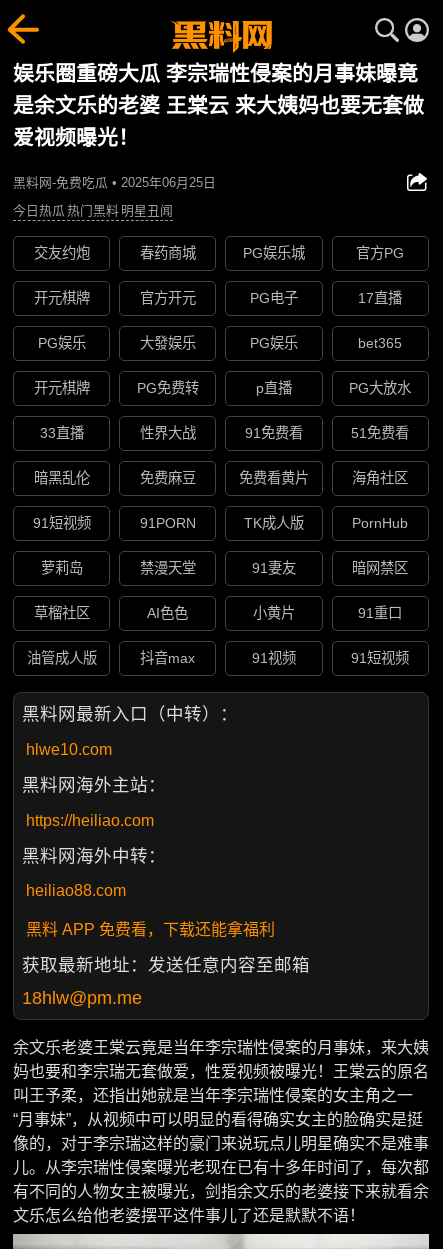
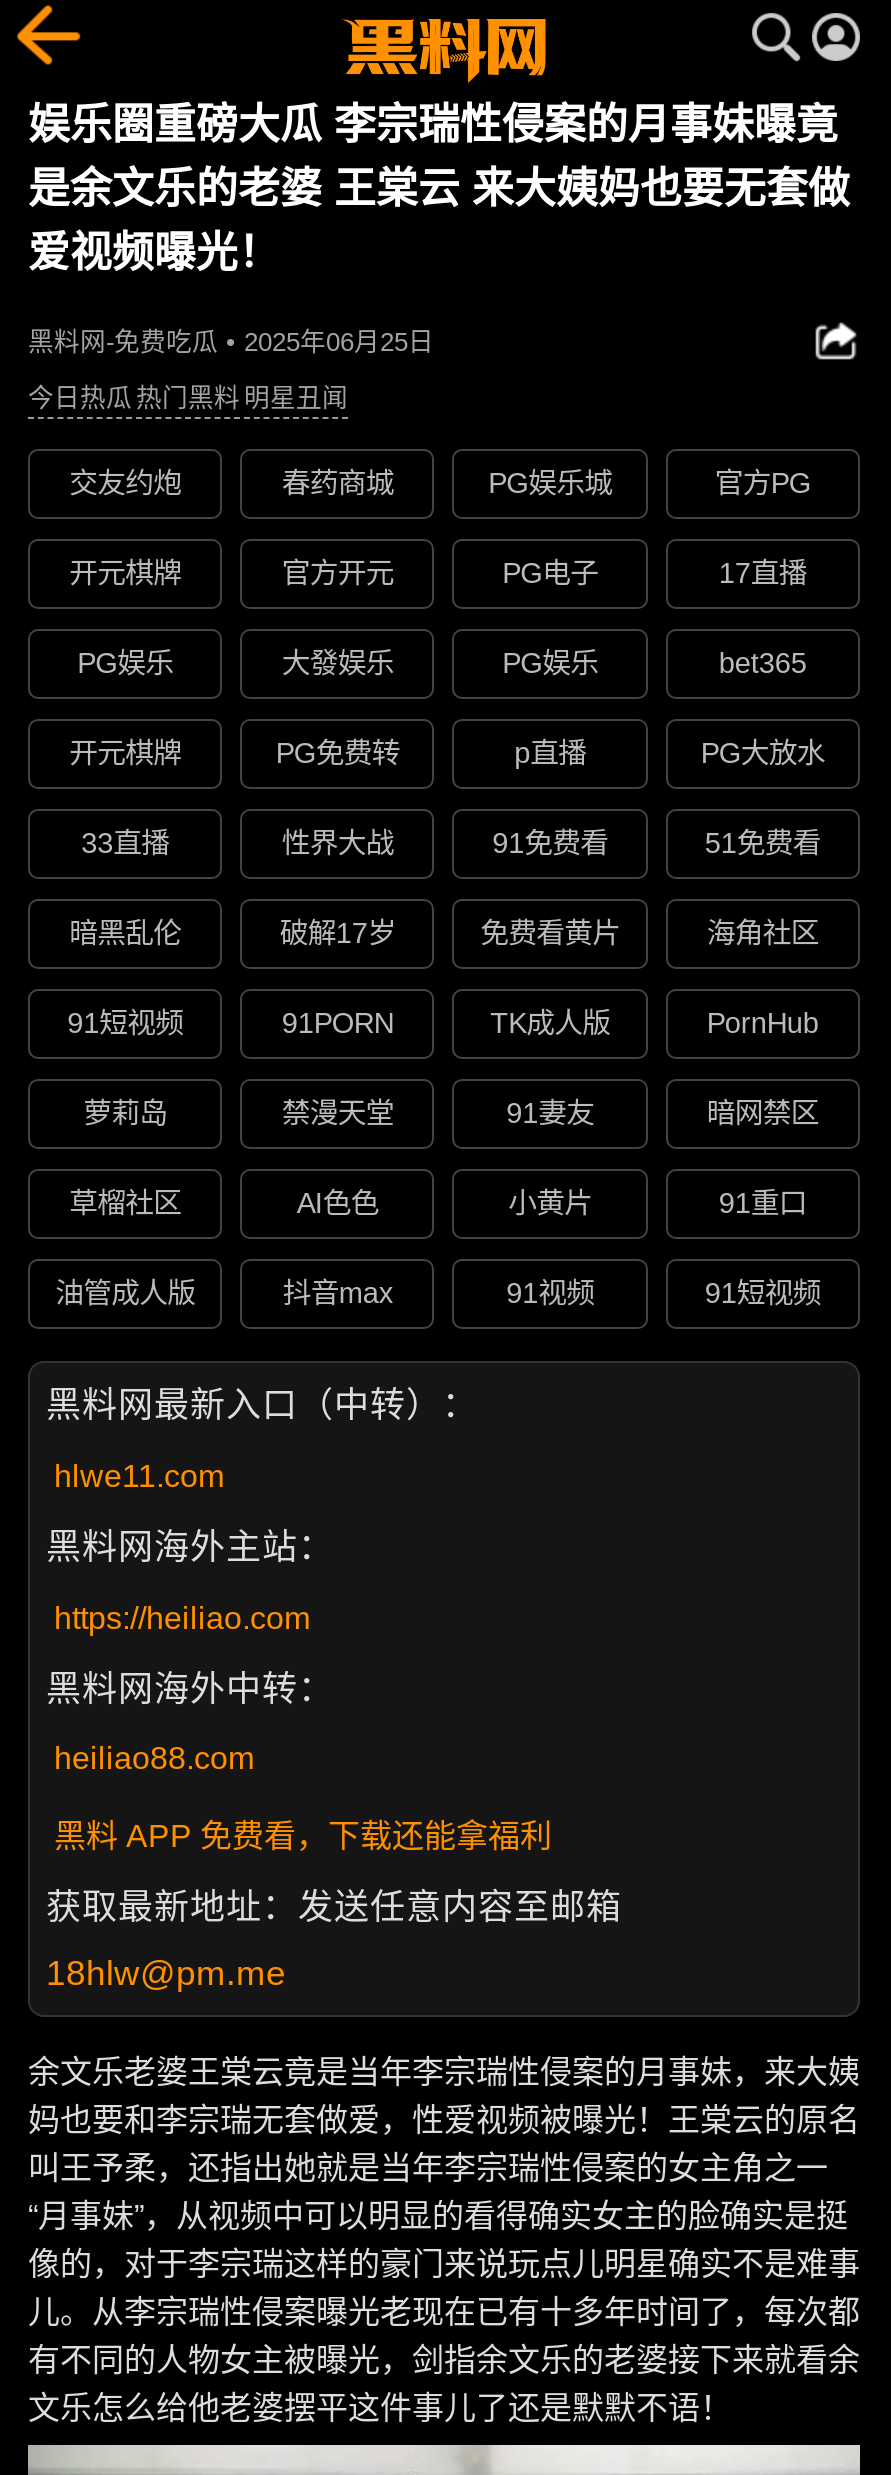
[140,470,196,486] 免费麻豆 -> [280,918,396,950] 破解17岁
[26,741,112,758] hlwe10.com -> [54,1459,224,1493] hlwe11.com

